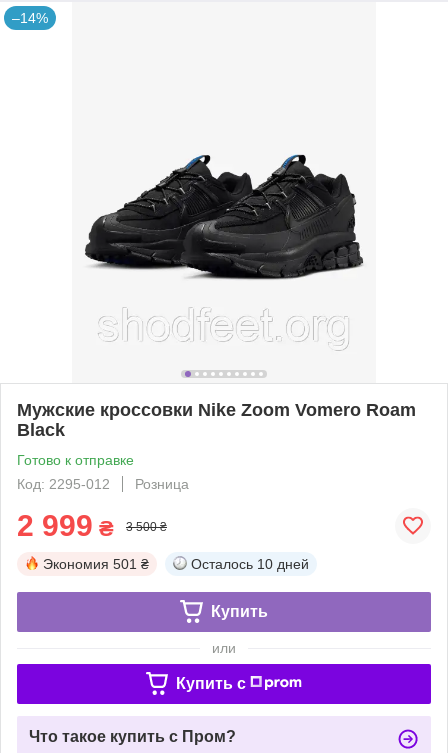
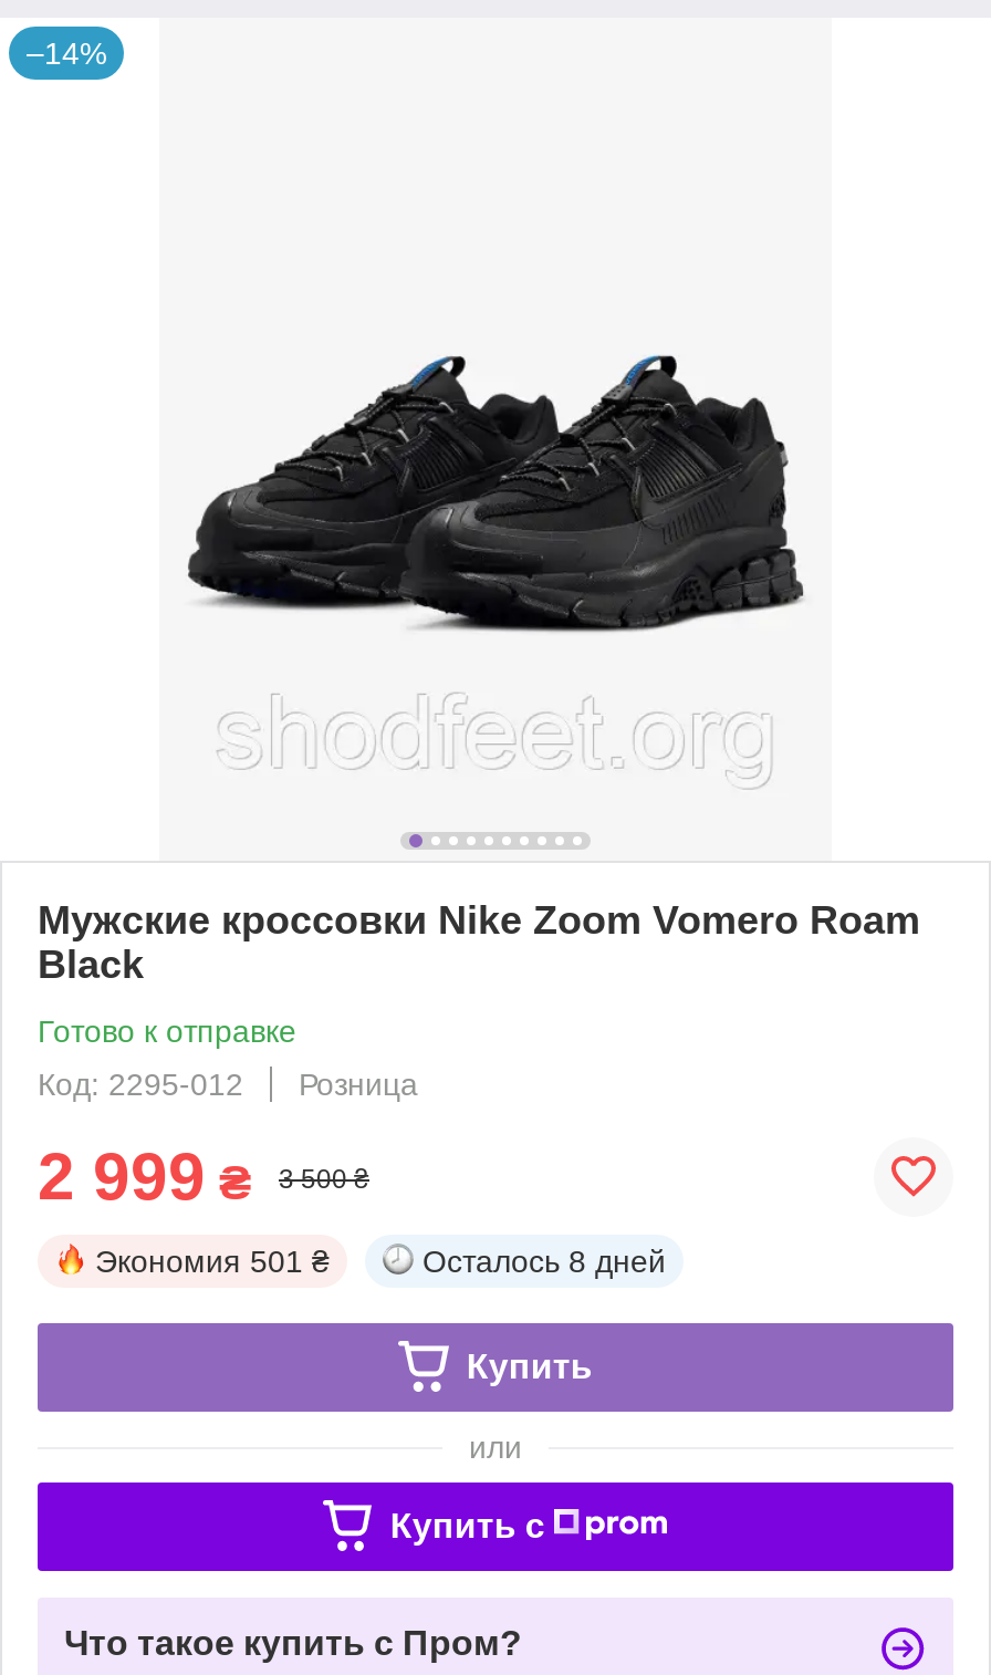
[191,556,309,572] Осталось 10 дней -> [423,1243,666,1278] Осталось 8 дней

